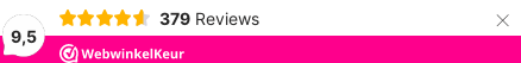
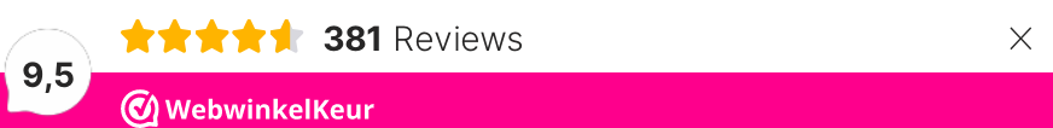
[159,8,259,28] 379 Reviews -> [323,16,523,57] 381 Reviews

